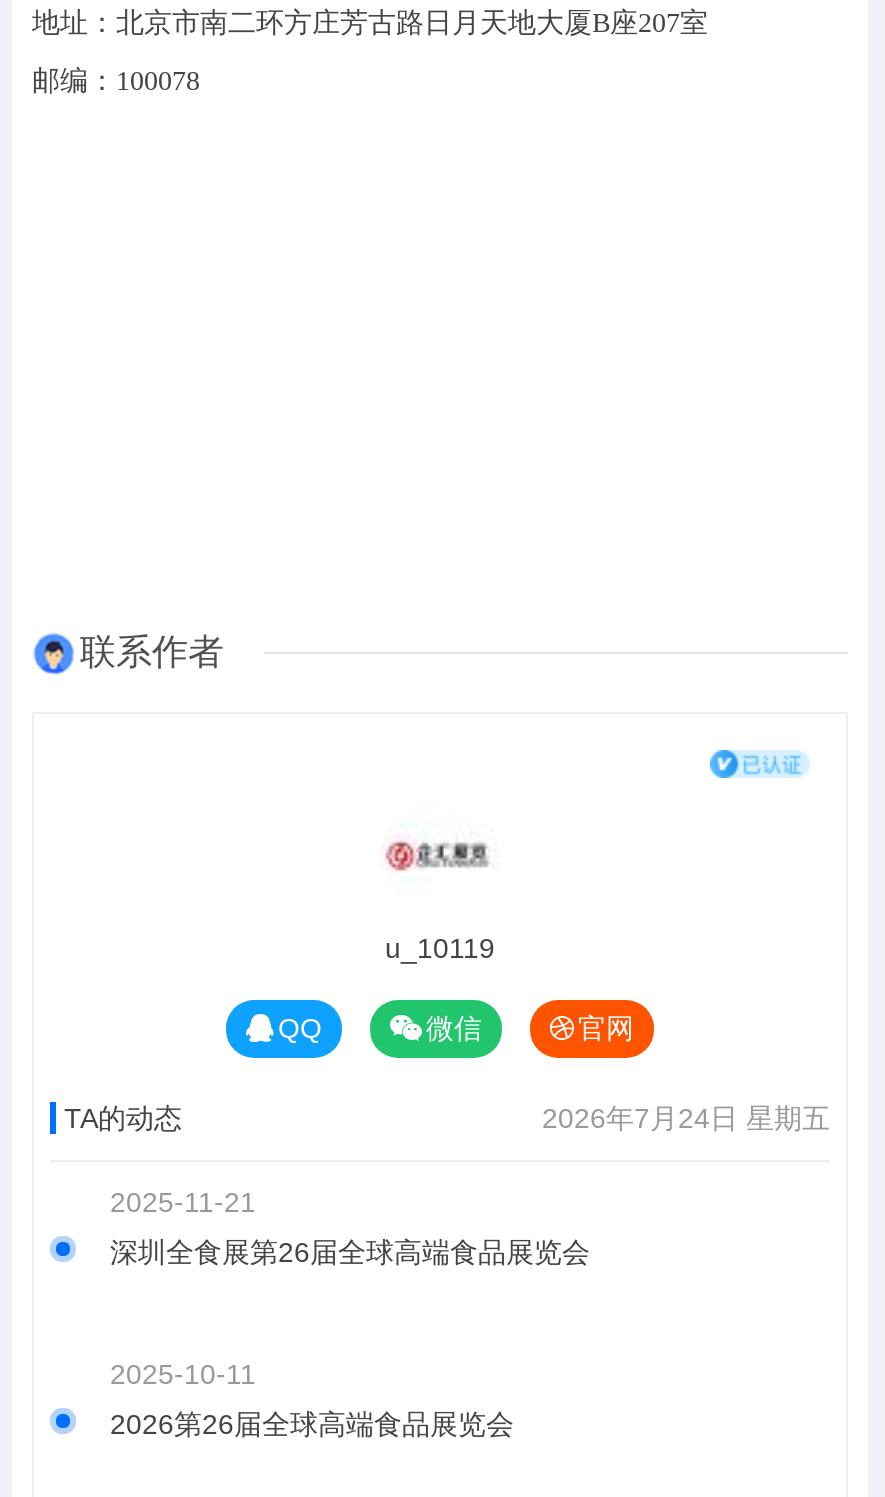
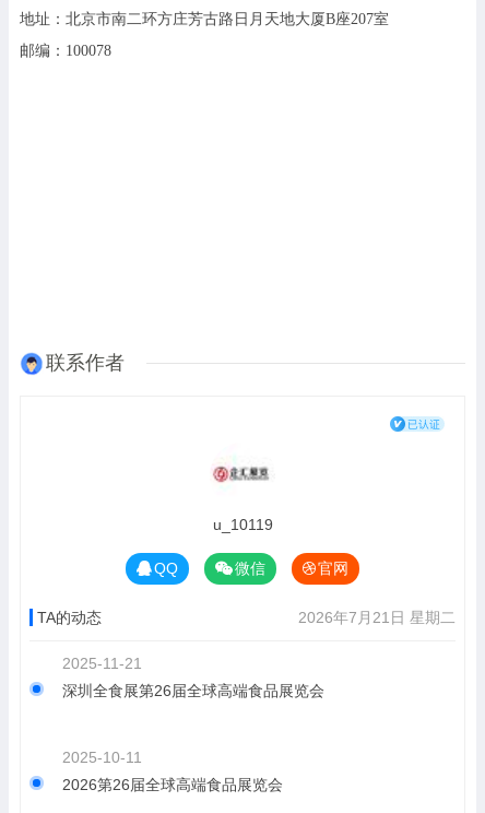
[542,1103,830,1135] 2026年7月24日 星期五 -> [298,609,456,626] 2026年7月21日 星期二

